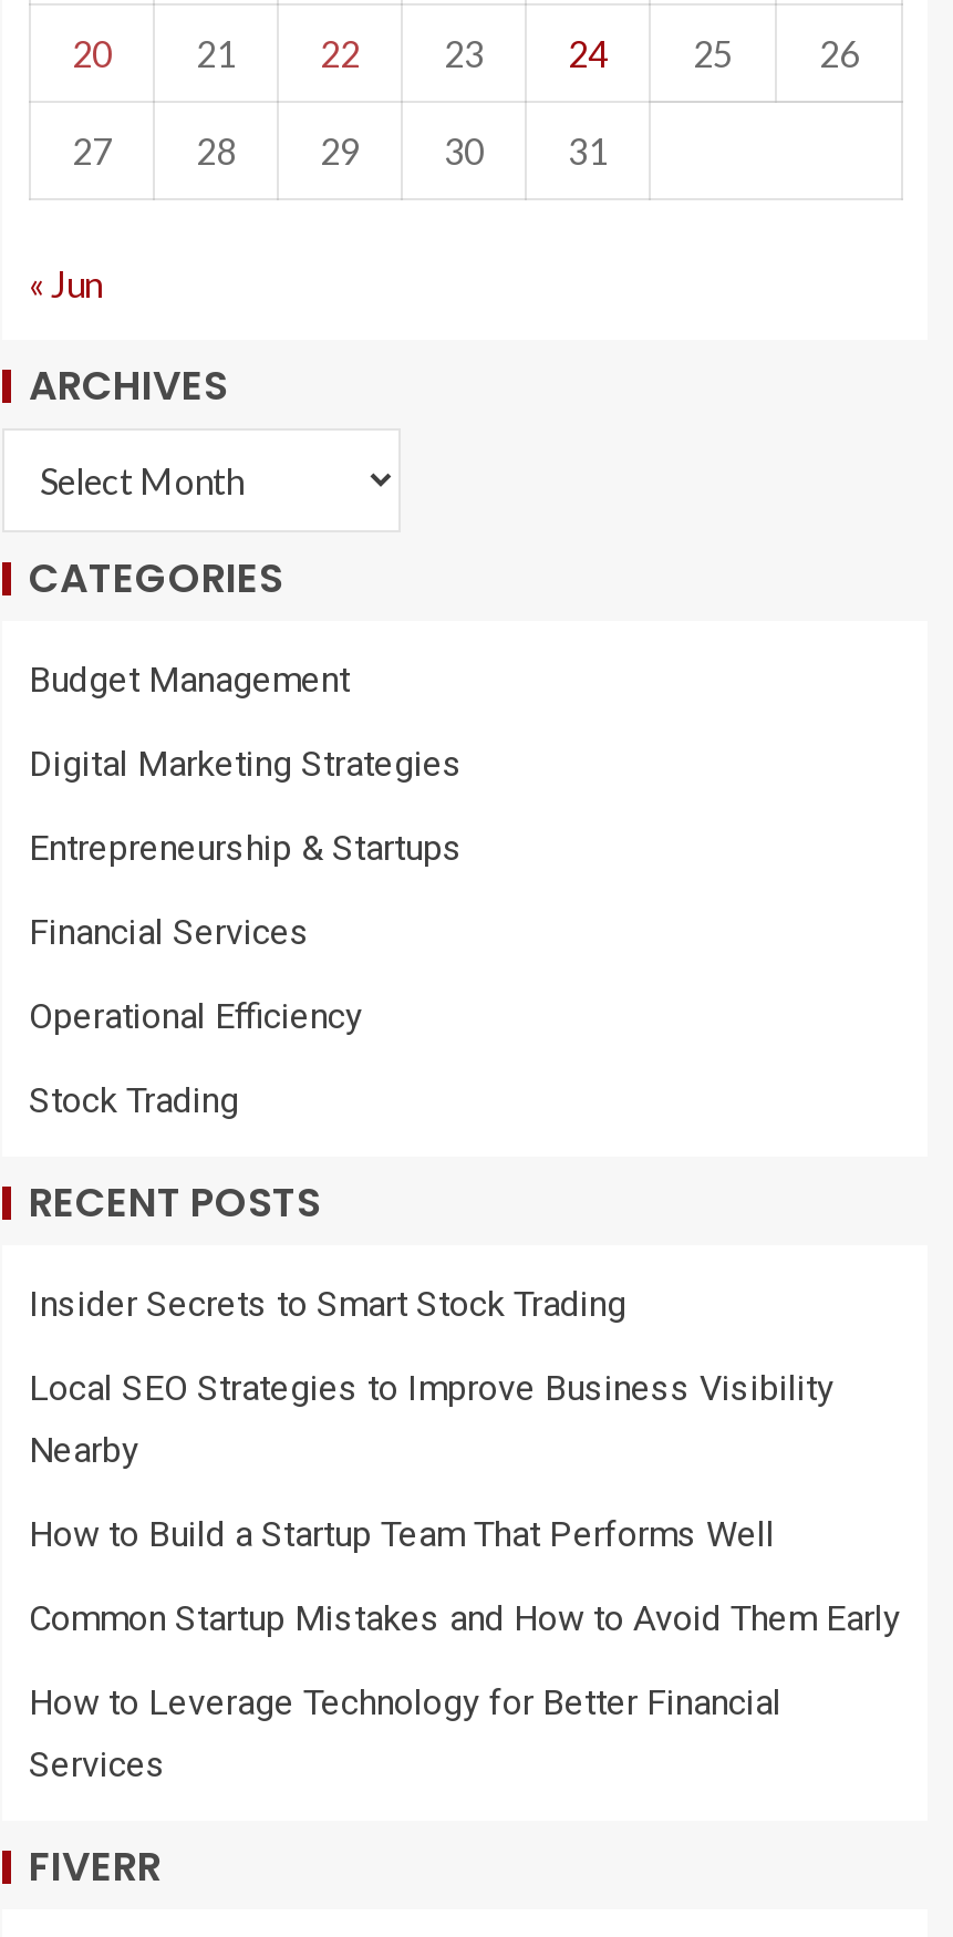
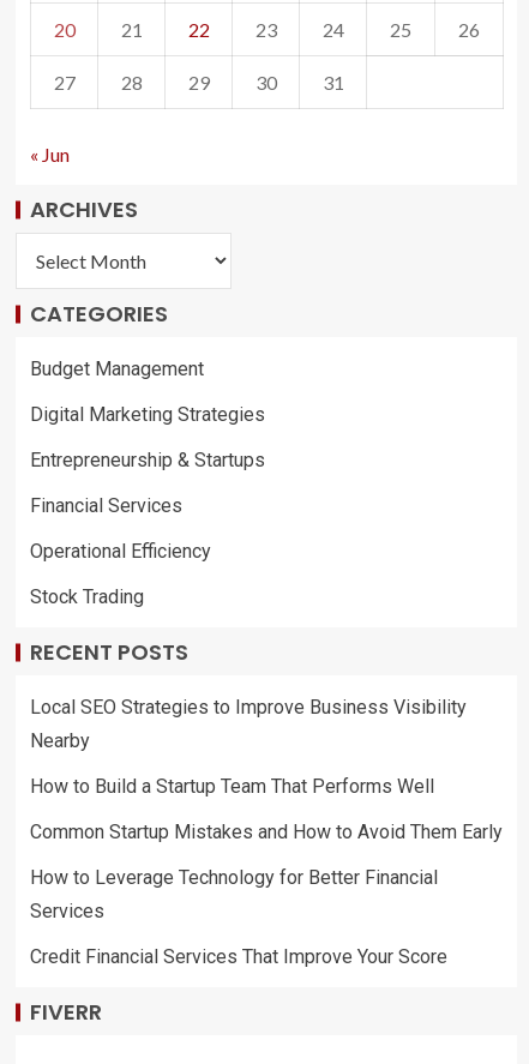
[29,1283,626,1325] Insider Secrets to Smart Stock Trading -> none
moved [29,1367,901,1785] -> [30,696,503,922]: Local SEO Strategies to Improve Business Visibility | Nearby | How to Build a Startup Team That Performs Well | Common Startup Mistakes and How to Avoid Them Early | How to Leverage Technology for Better Financial | Services
none -> [30,945,447,968] Credit Financial Services That Improve Your Score

